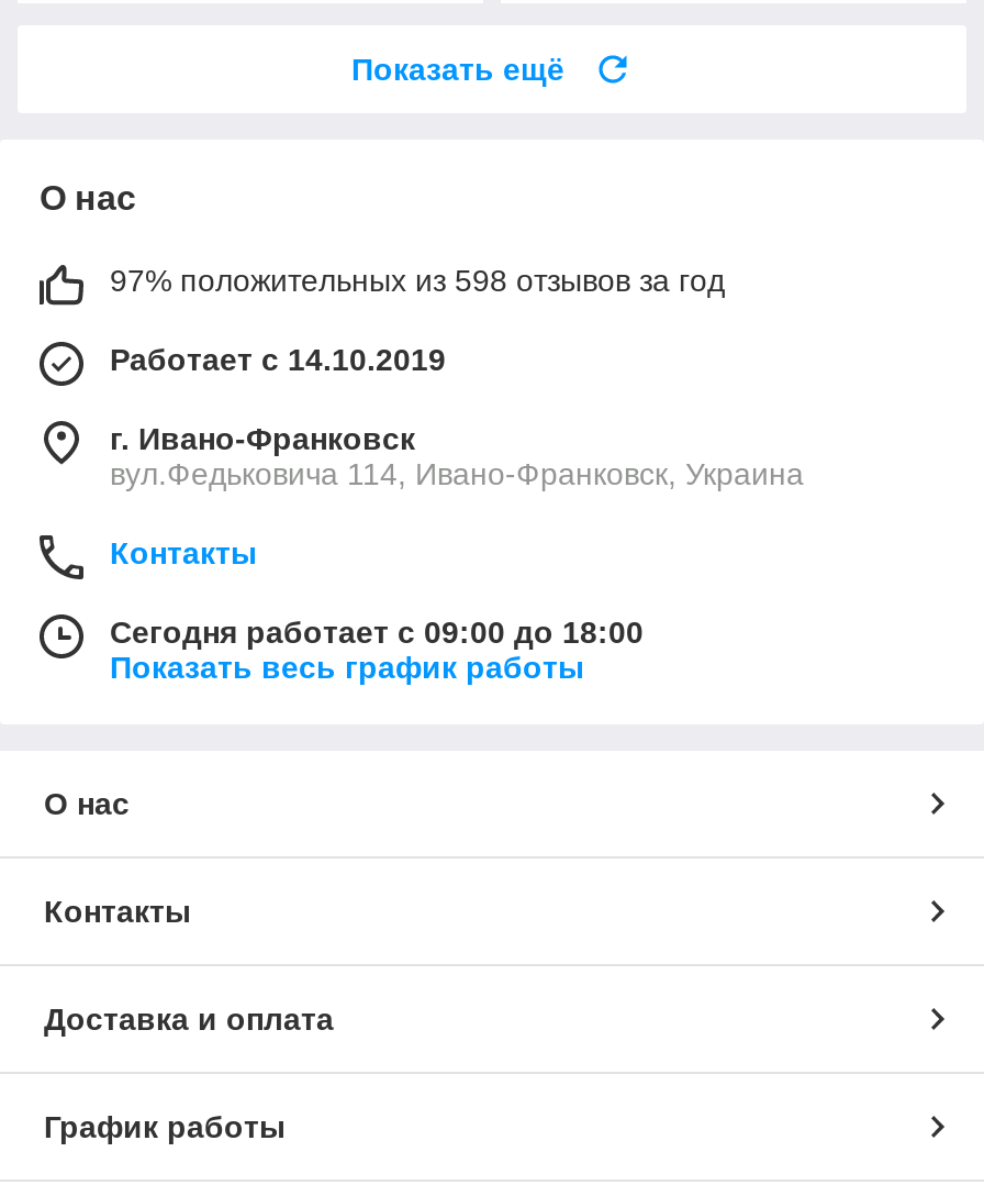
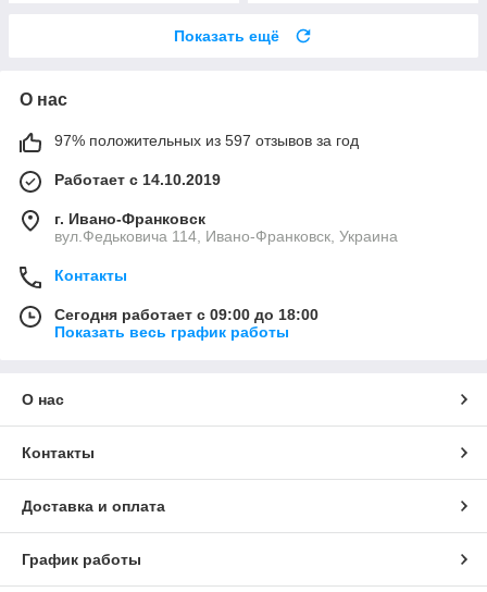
[110,262,725,297] 97% положительных из 598 отзывов за год -> [54,131,359,149] 97% положительных из 597 отзывов за год

